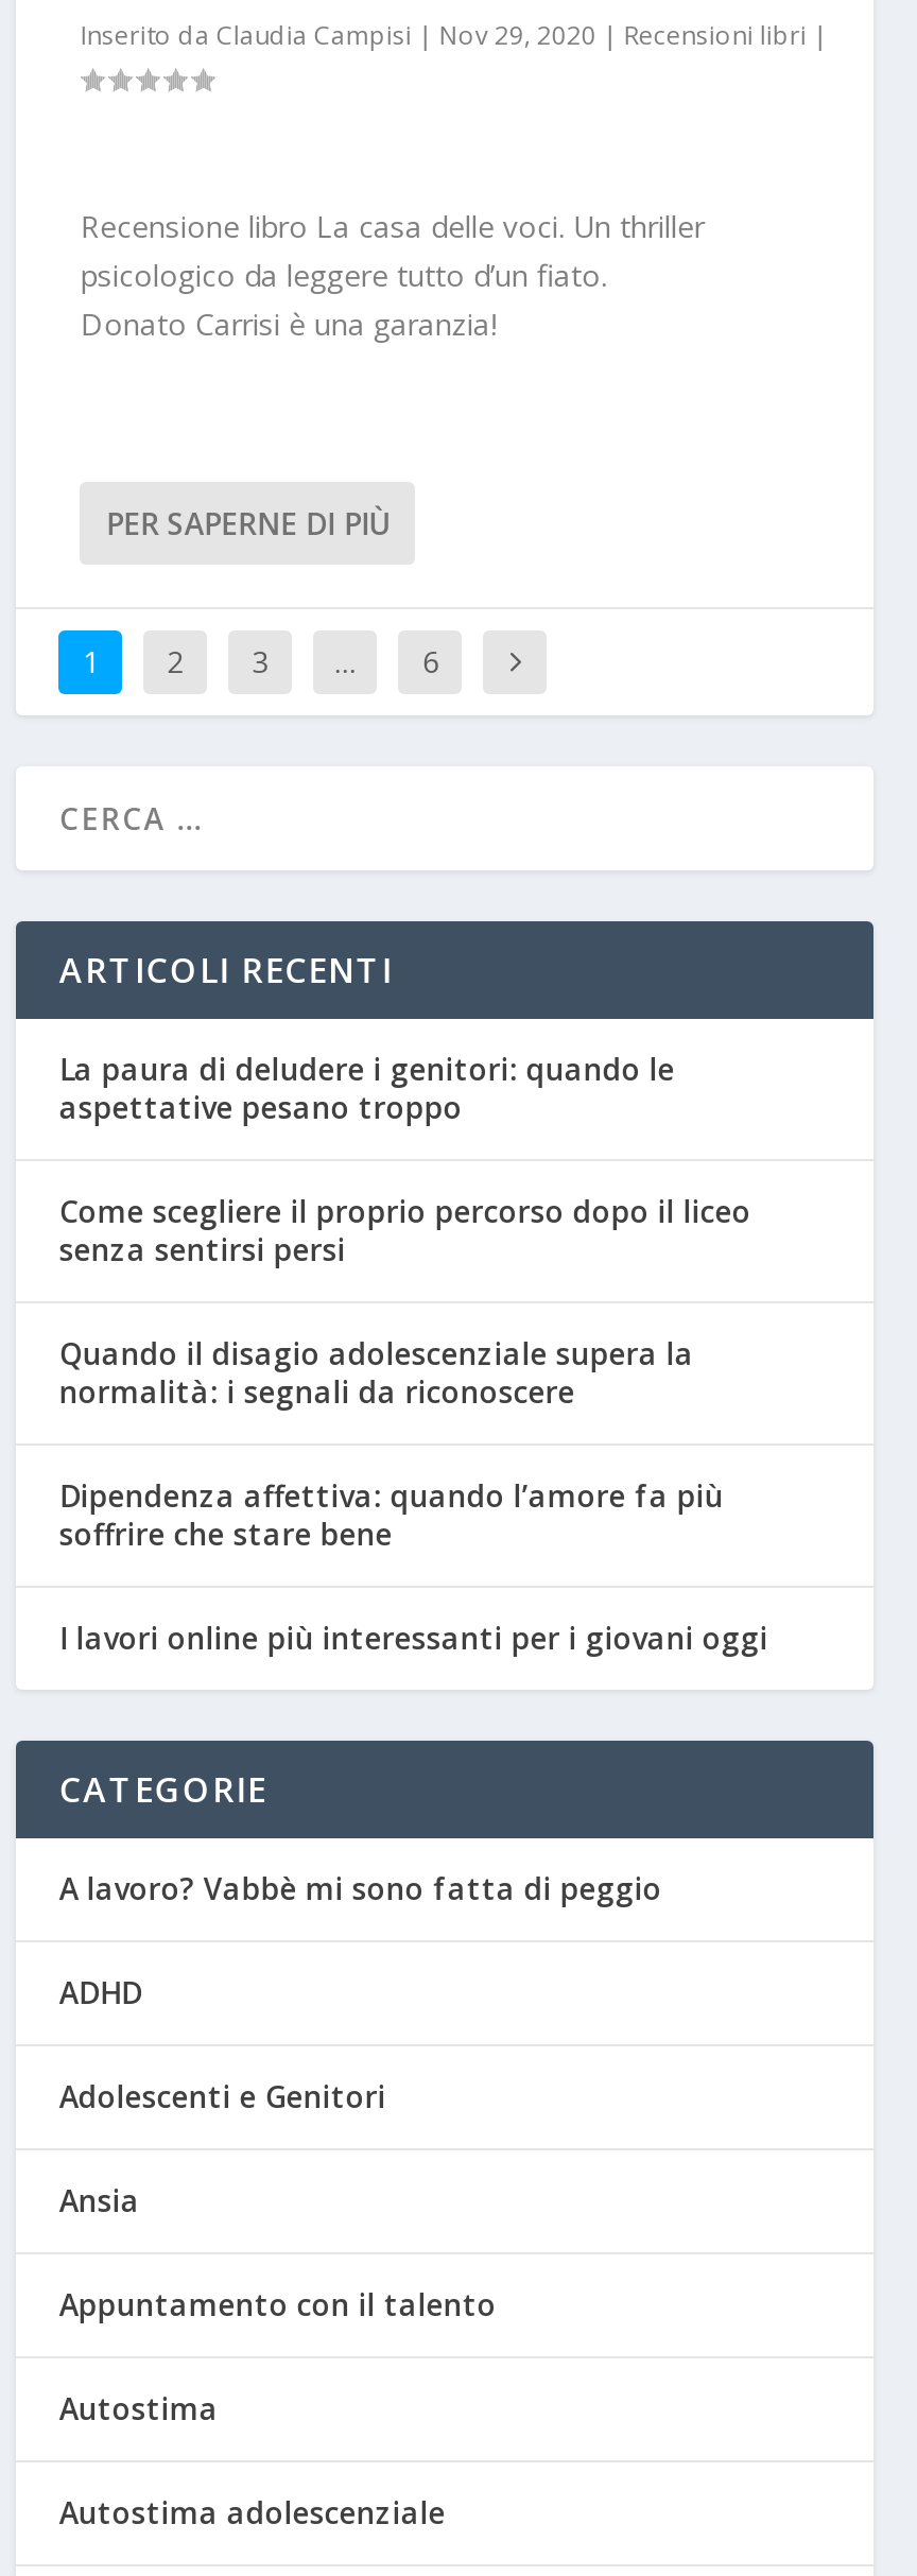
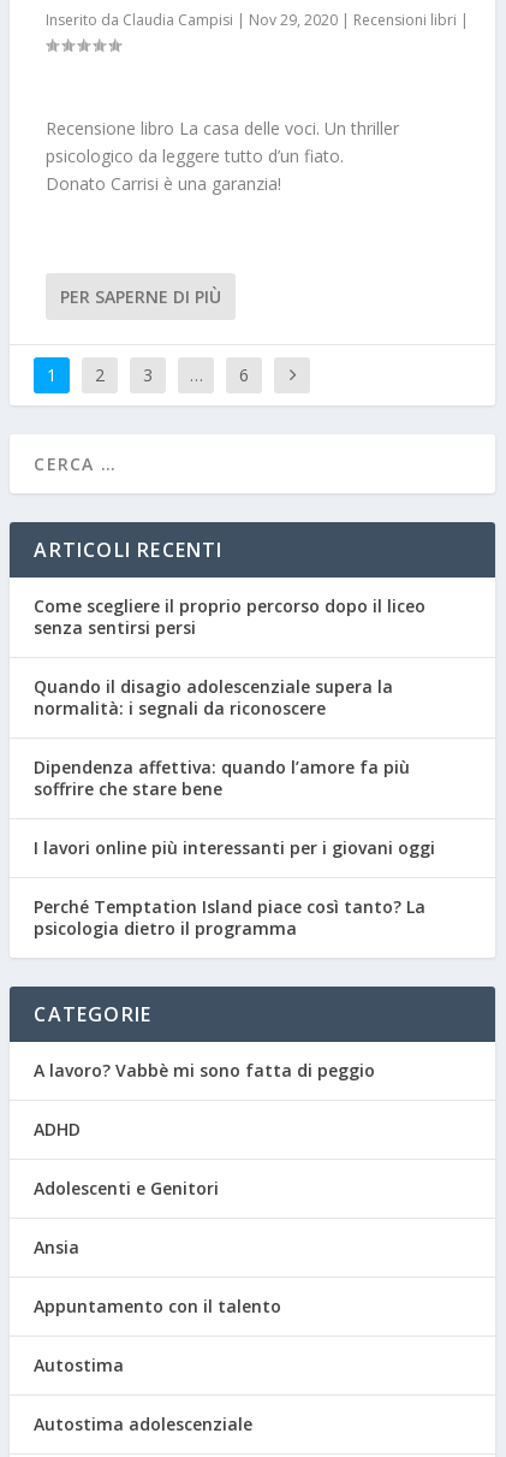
[59,1048,675,1126] La paura di deludere i genitori: quando le | aspettative pesano troppo -> none
moved [59,1190,768,1657] -> [34,594,436,858]: Come scegliere il proprio percorso dopo il liceo | senza sentirsi persi | Quando il disagio adolescenziale supera la | normalità: i segnali da riconoscere | Dipendenza affettiva: quando l’amore fa più | soffrire che stare bene | I lavori online più interessanti per i giovani oggi
none -> [34,895,426,939] Perché Temptation Island piace così tanto? La | psicologia dietro il programma

